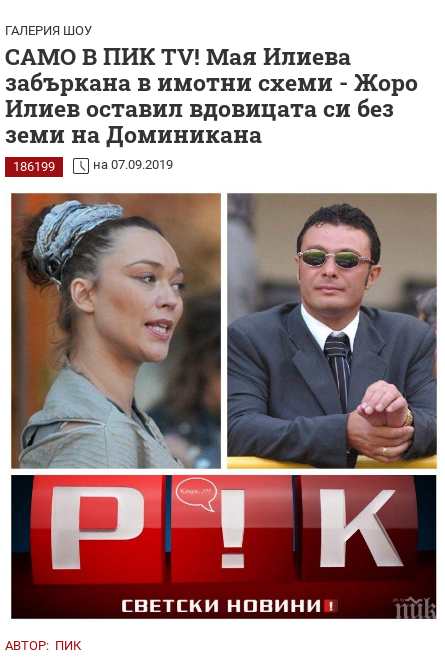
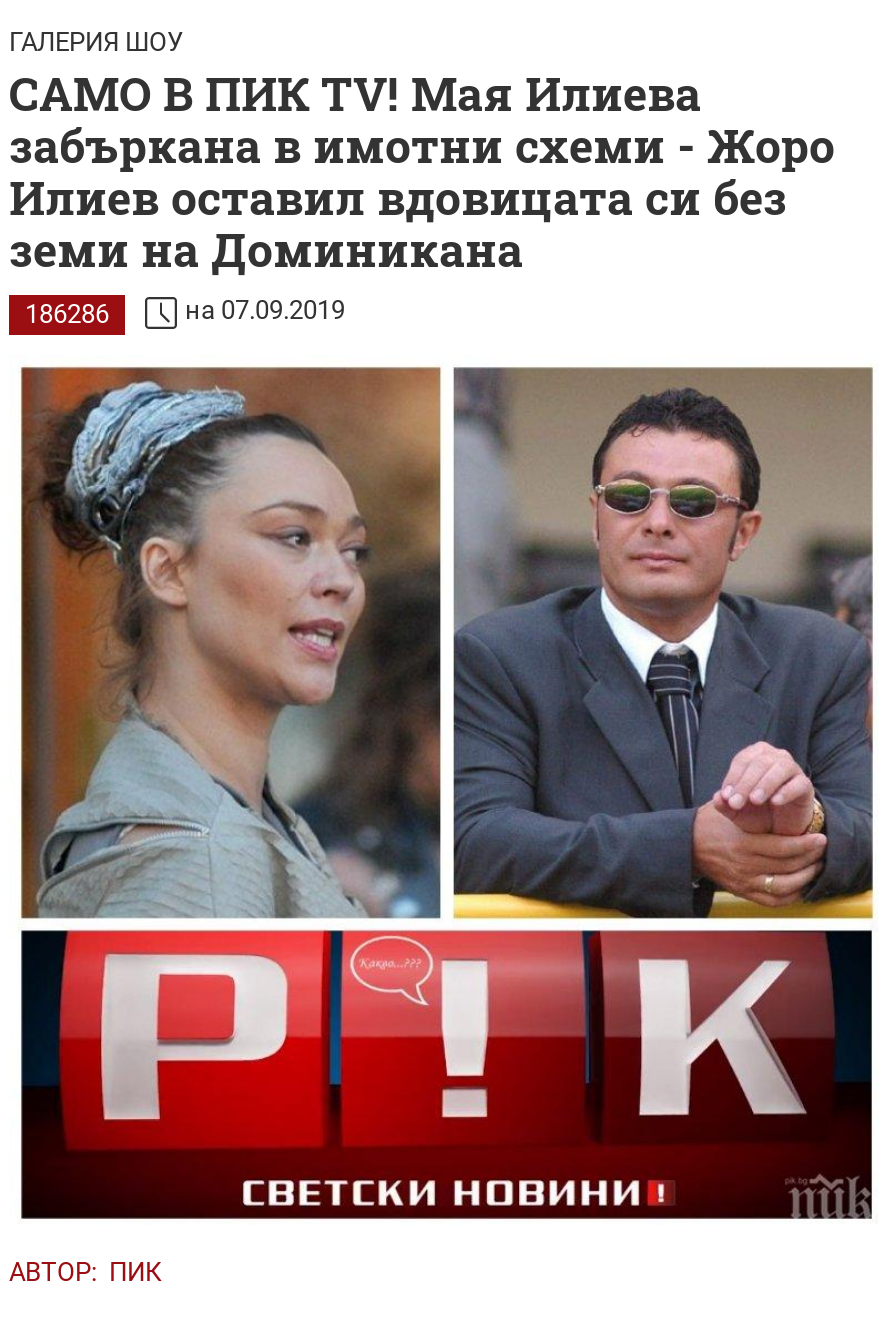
[13,159,55,174] 186199 -> [25,298,109,328] 186286

